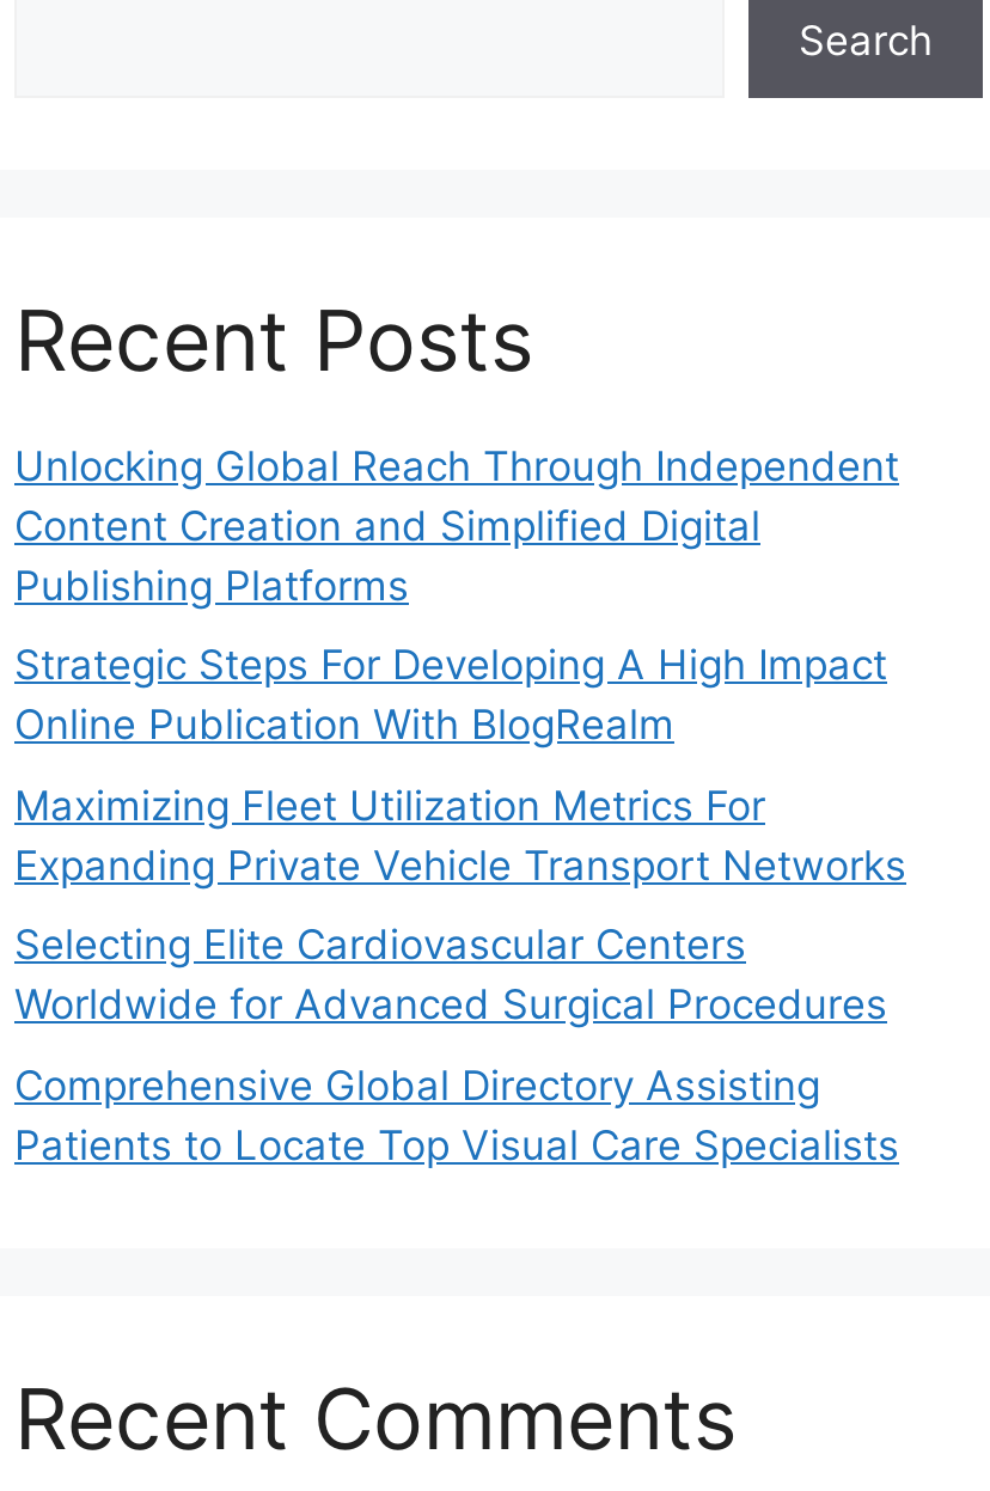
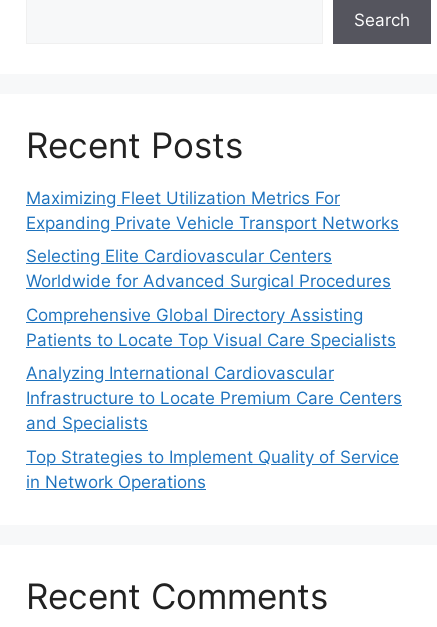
[14,441,899,748] Unlocking Global Reach Through Independent | Content Creation and Simplified Digital | Publishing Platforms | Strategic Steps For Developing A High Impact | Online Publication With BlogRealm -> none
moved [14,781,906,1168] -> [26,187,399,349]: Maximizing Fleet Utilization Metrics For | Expanding Private Vehicle Transport Networks | Selecting Elite Cardiovascular Centers | Worldwide for Advanced Surgical Procedures | Comprehensive Global Directory Assisting | Patients to Locate Top Visual Care Specialists
none -> [26,363,402,491] Analyzing International Cardiovascular | Infrastructure to Locate Premium Care Centers | and Specialists | Top Strategies to Implement Quality of Service | in Network Operations

